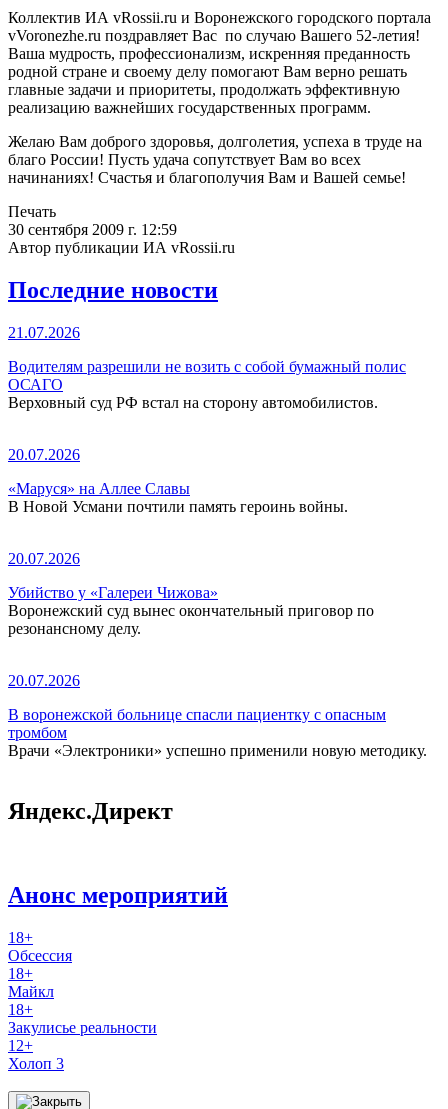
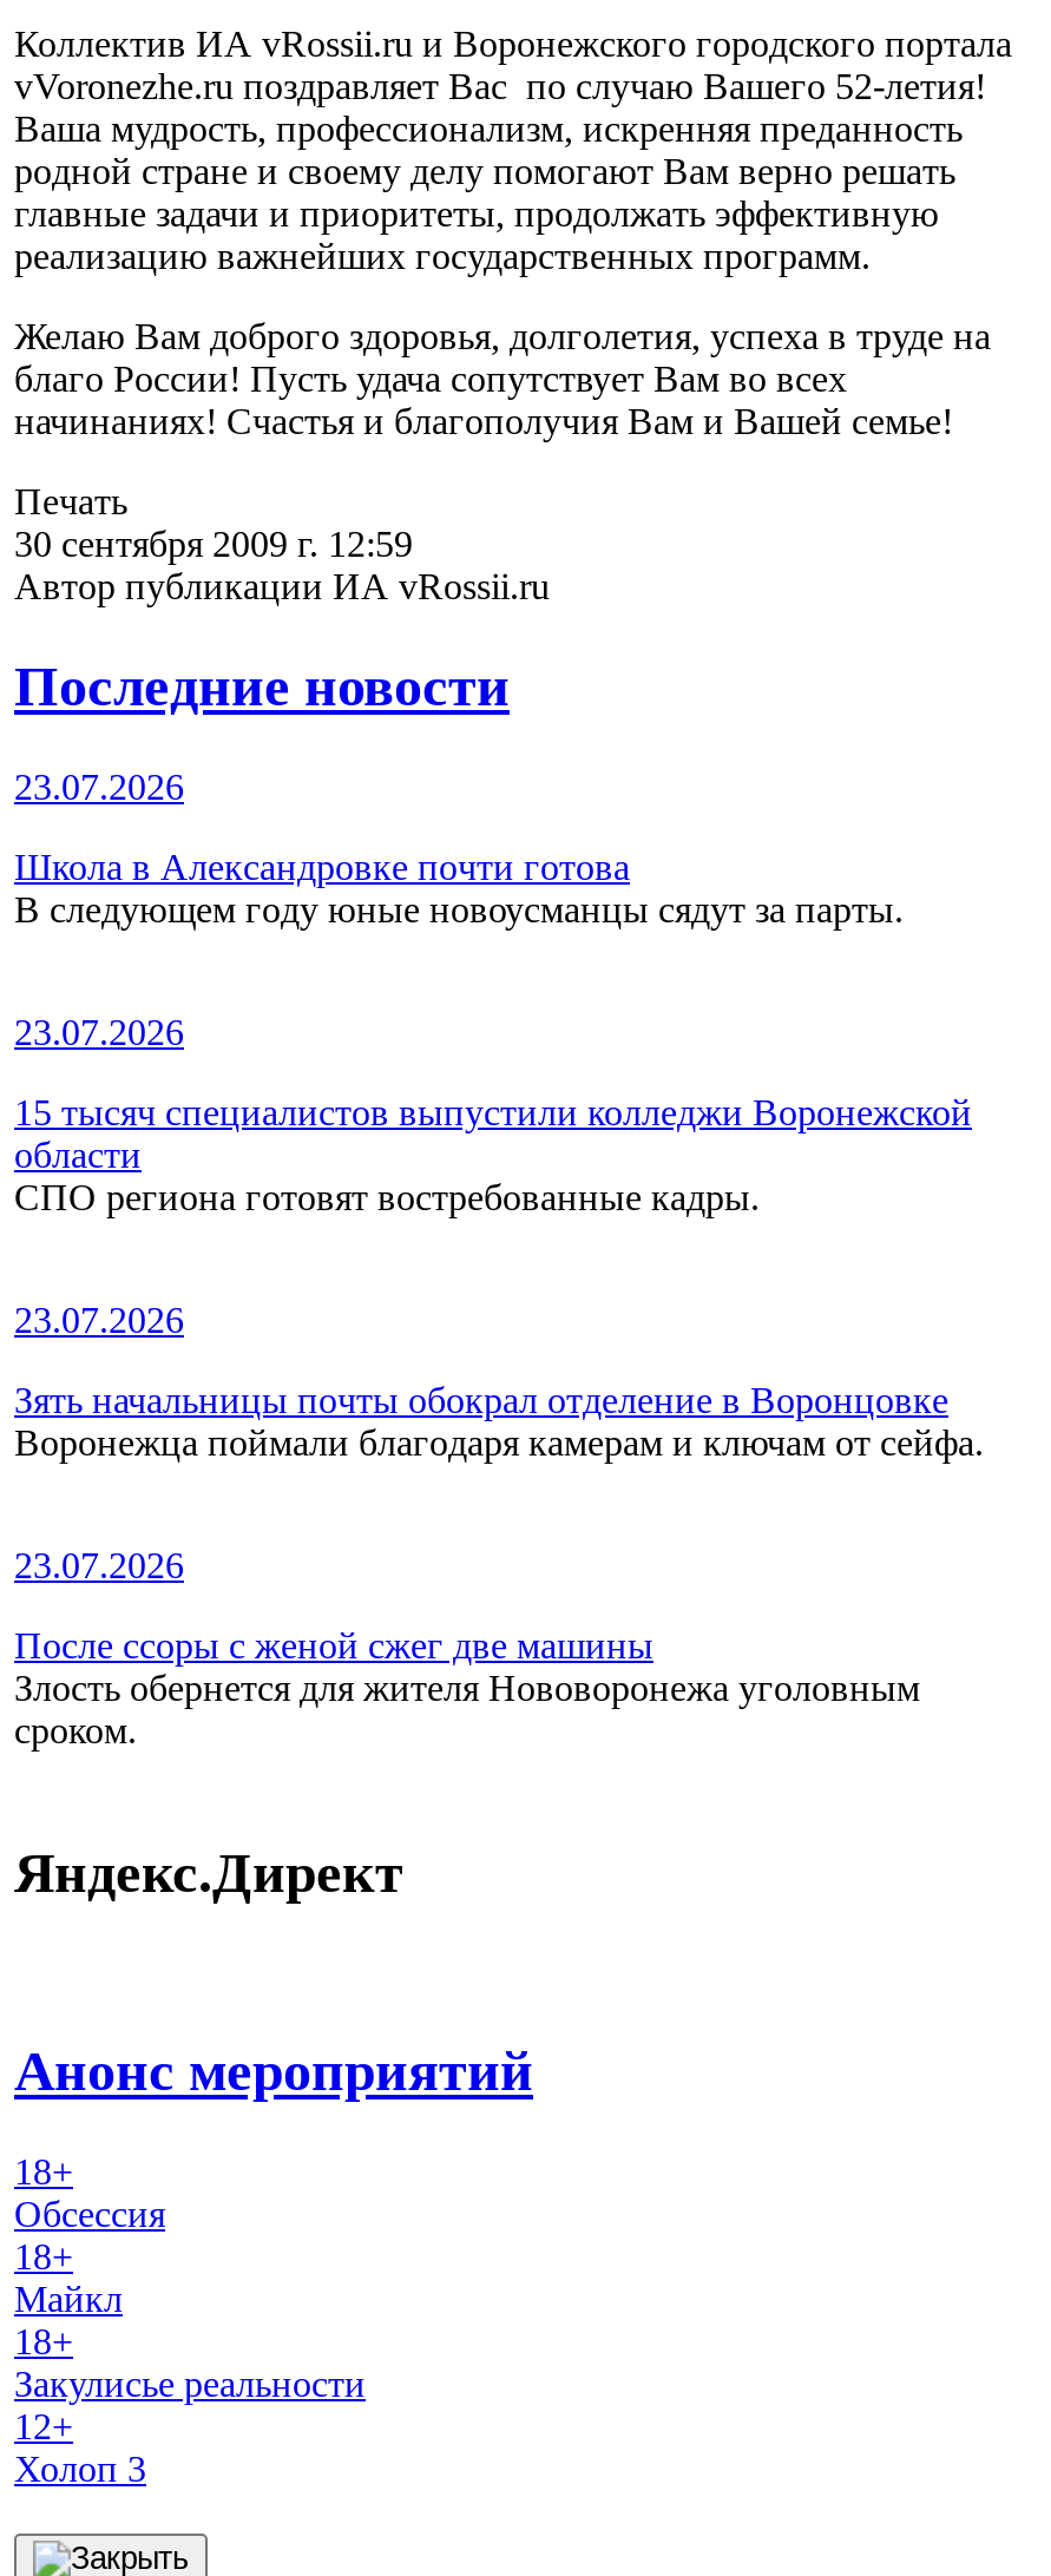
[8,324,80,341] 21.07.2026 -> [14,766,184,806] 23.07.2026
[8,358,406,411] Водителям разрешили не возить с собой бумажный полис | ОСАГО | Верховный суд РФ встал на сторону автомобилистов. -> [14,846,904,929] Школа в Александровке почти готова | В следующем году юные новоусманцы сядут за парты.
[8,446,80,463] 20.07.2026 -> [14,1011,184,1051] 23.07.2026
[8,480,348,515] «Маруся» на Аллее Славы | В Новой Усмани почтили память героинь войны. -> [14,1091,972,1217] 15 тысяч специалистов выпустили колледжи Воронежской | области | СПО региона готовят востребованные кадры.
[8,550,80,567] 20.07.2026 -> [14,1299,184,1339] 23.07.2026
[8,584,374,637] Убийство у «Галереи Чижова» | Воронежский суд вынес окончательный приговор по | резонансному делу. -> [14,1379,984,1462] Зять начальницы почты обокрал отделение в Воронцовке | Воронежца поймали благодаря камерам и ключам от сейфа.
[8,672,80,689] 20.07.2026 -> [14,1544,184,1585] 23.07.2026
[8,706,427,759] В воронежской больнице спасли пациентку с опасным | тромбом | Врачи «Электроники» успешно применили новую методику. -> [14,1625,920,1750] После ссоры с женой сжег две машины | Злость обернется для жителя Нововоронежа уголовным | сроком.

